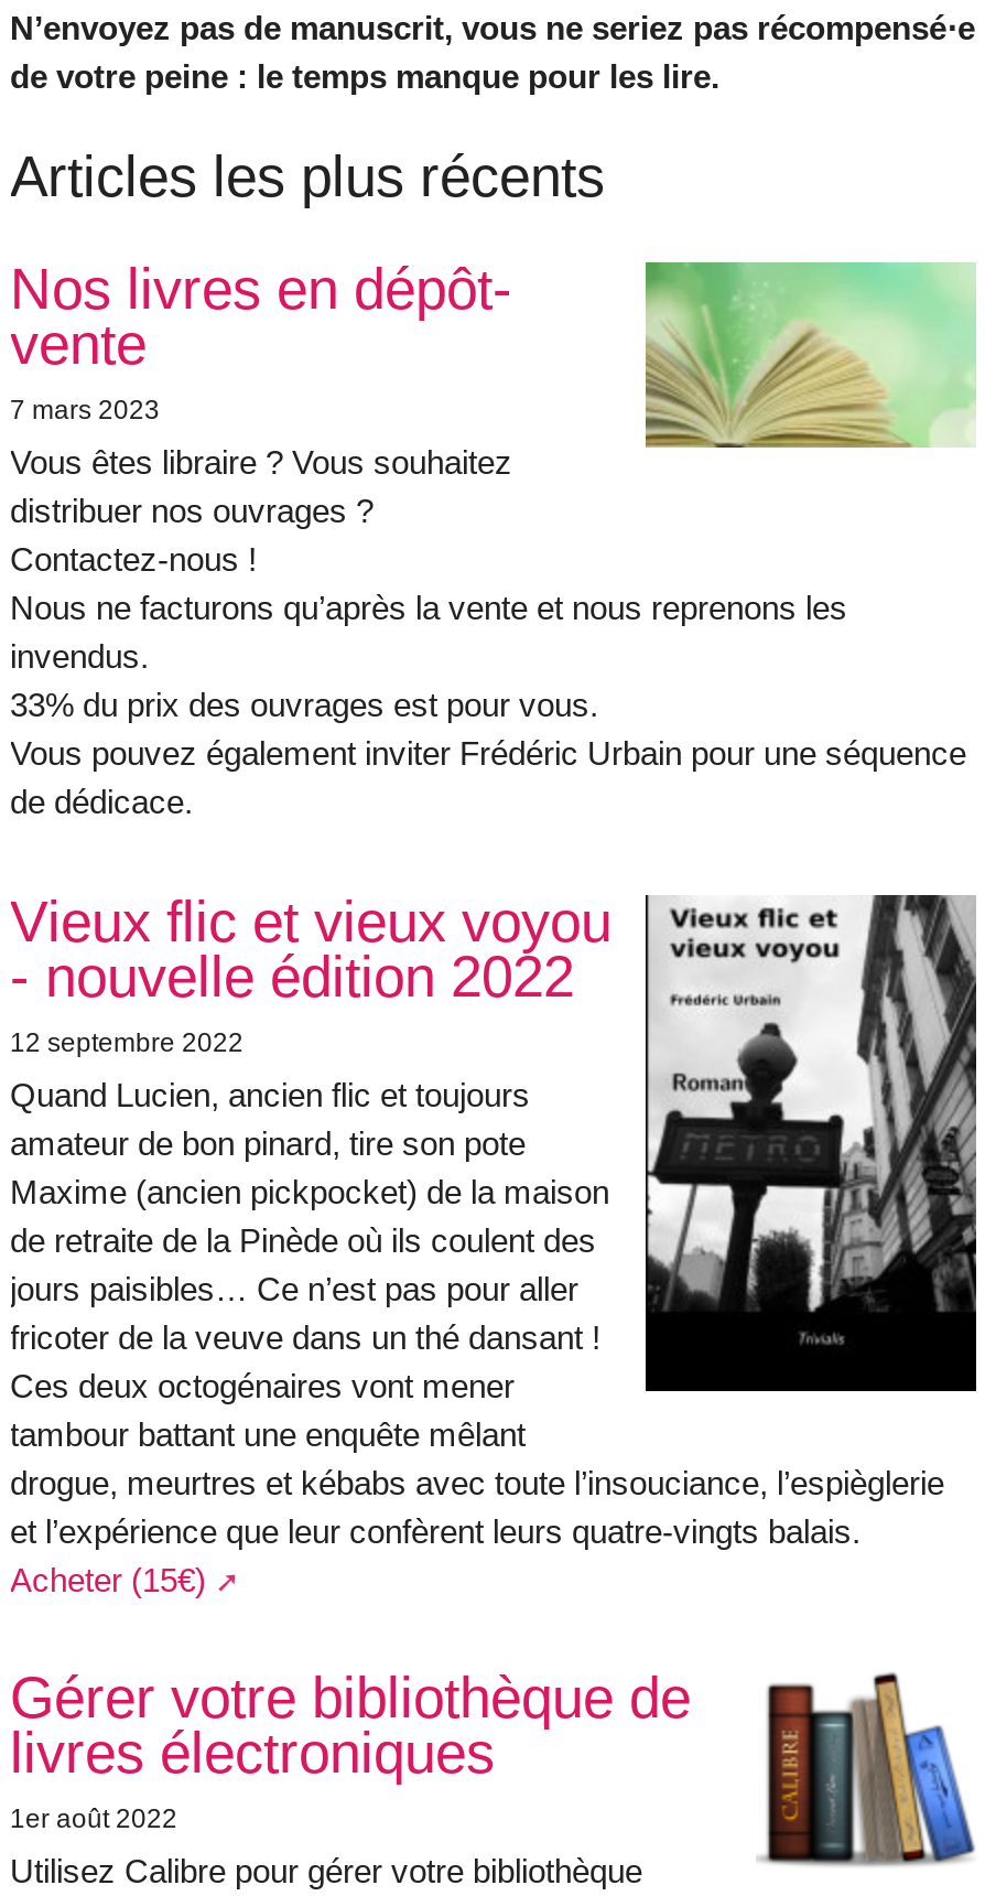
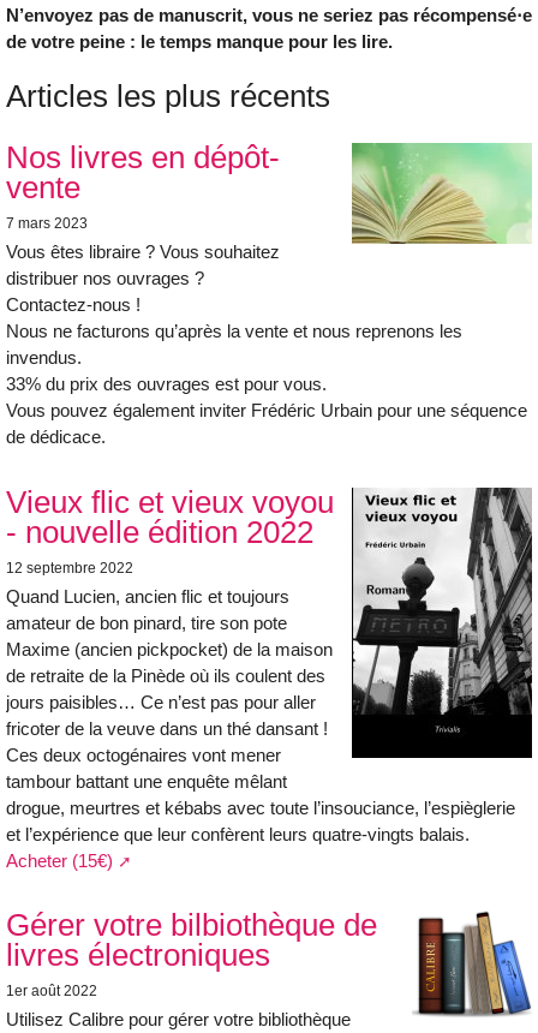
[10,1667,691,1729] Gérer votre bibliothèque de -> [5,908,376,942] Gérer votre bilbiothèque de

